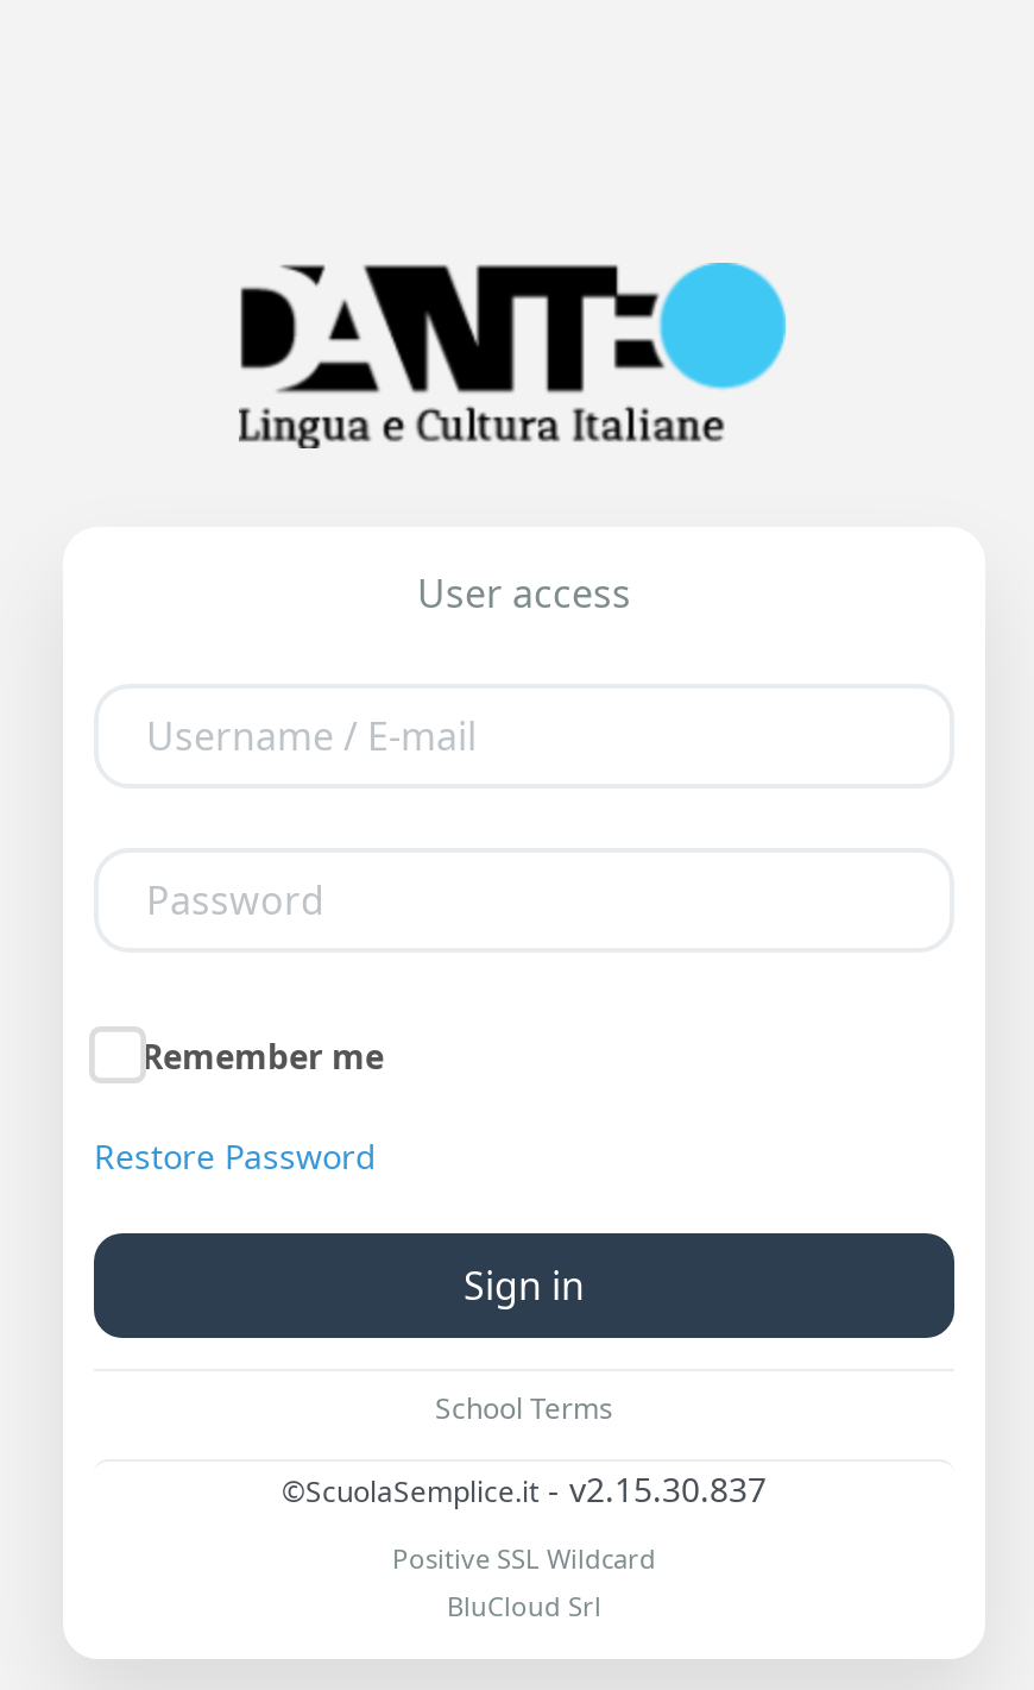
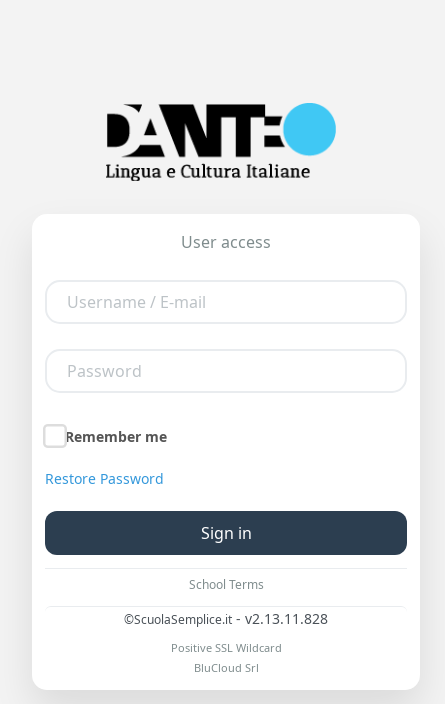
[282,1466,767,1512] ©ScuolaSemplice.it - v2.15.30.837 -> [124,609,328,628] ©ScuolaSemplice.it - v2.13.11.828

